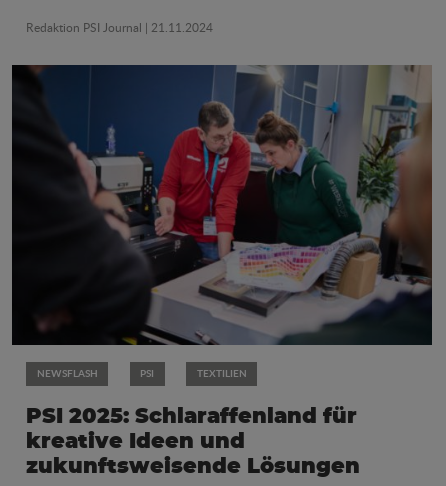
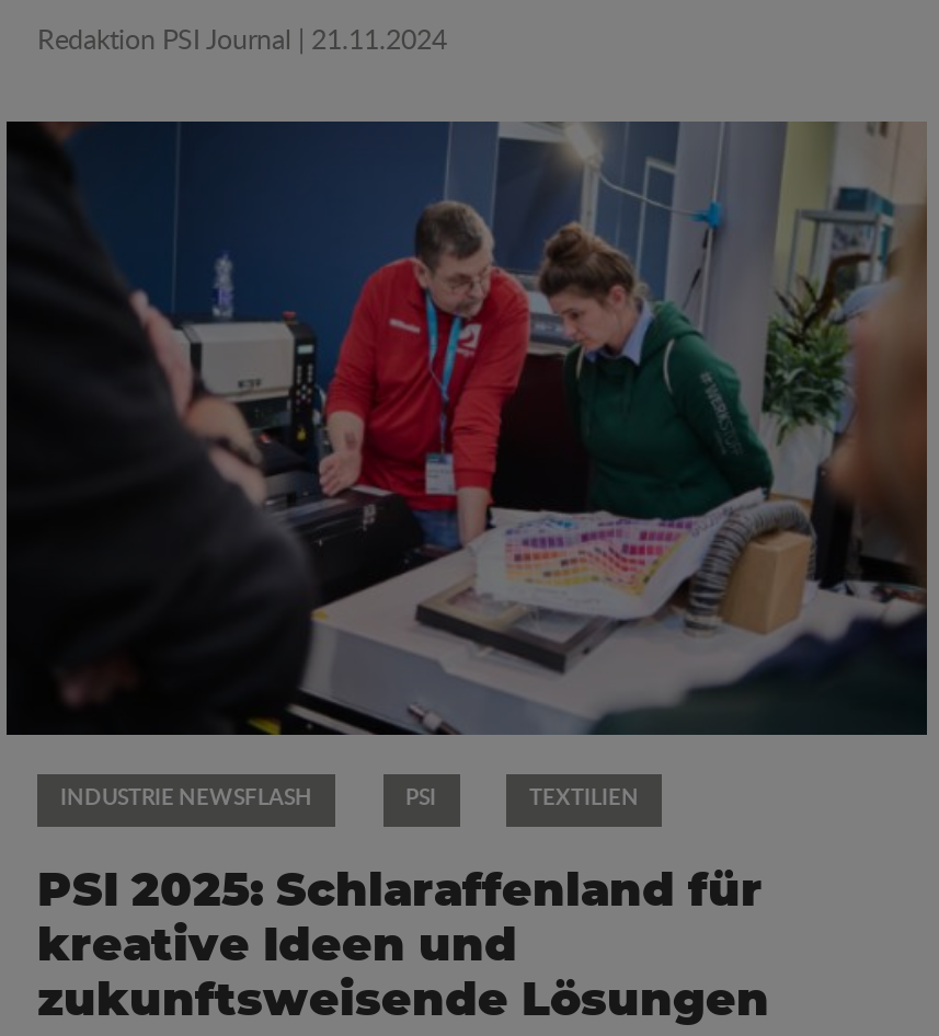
[36,366,97,380] NEWSFLASH -> [60,781,312,812] INDUSTRIE NEWSFLASH

